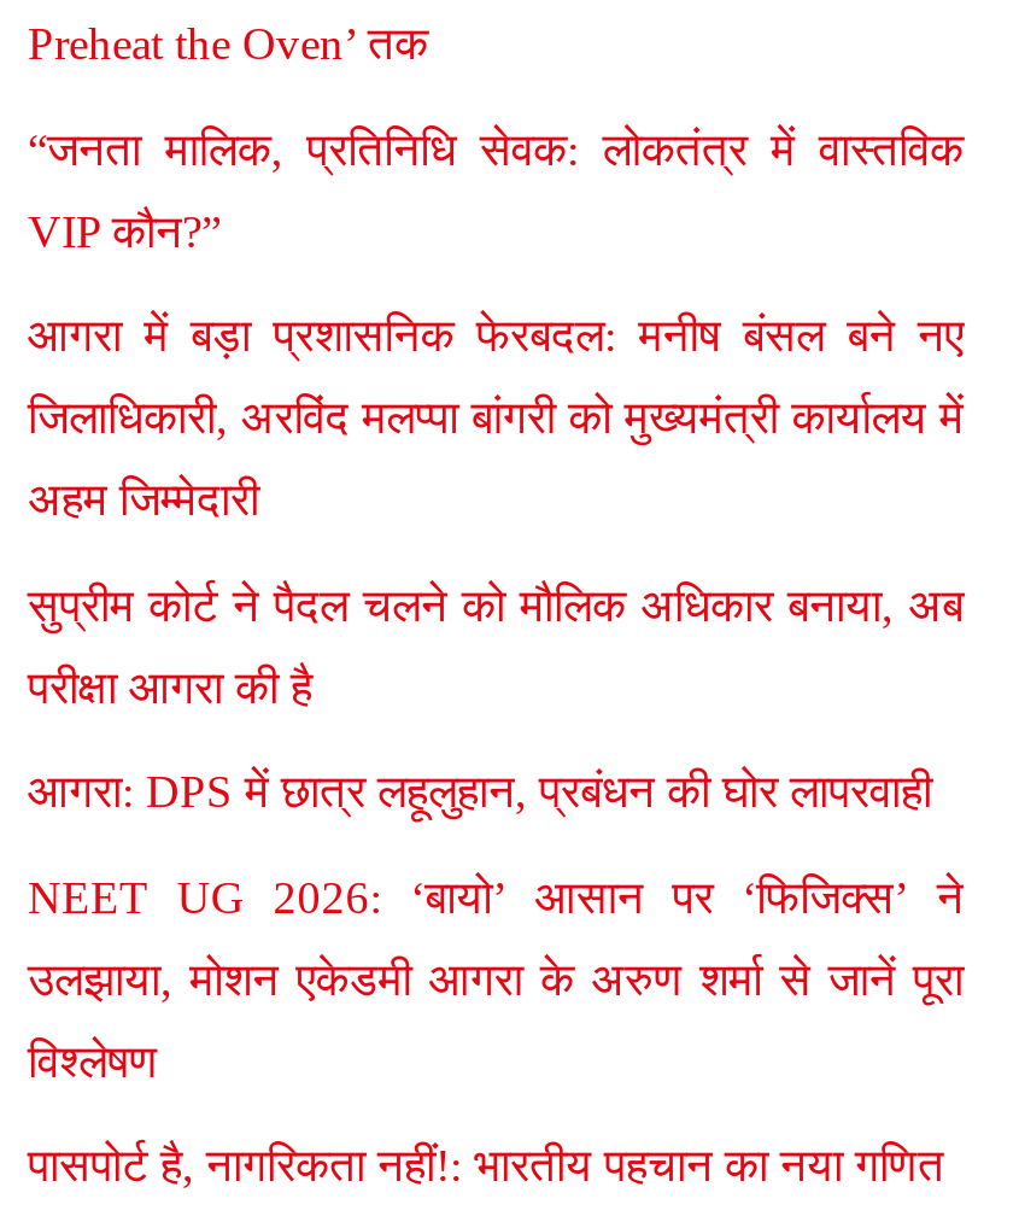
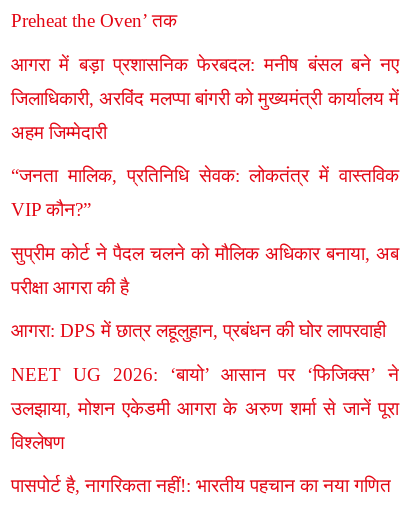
moved [28,124,964,256] -> [11,165,399,220]: “जनता मालिक, प्रतिनिधि सेवक: लोकतंत्र में वास्तविक | VIP कौन?”
moved [28,311,964,525] -> [11,54,399,143]: आगरा में बड़ा प्रशासनिक फेरबदल: मनीष बंसल बने नए | जिलाधिकारी, अरविंद मलप्पा बांगरी को मुख्यमंत्री कार्यालय में | अहम जिम्मेदारी

